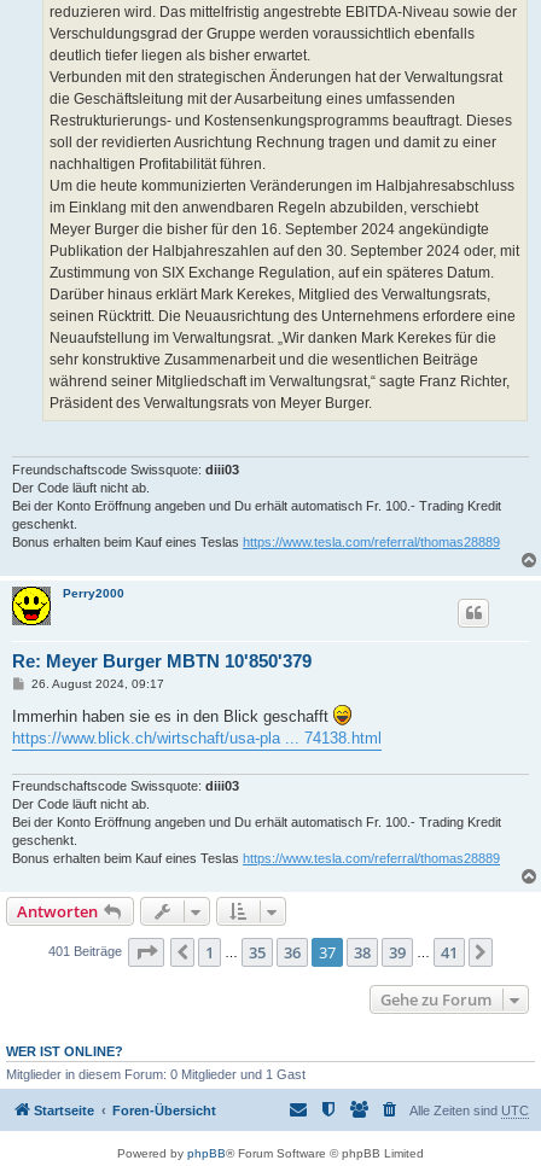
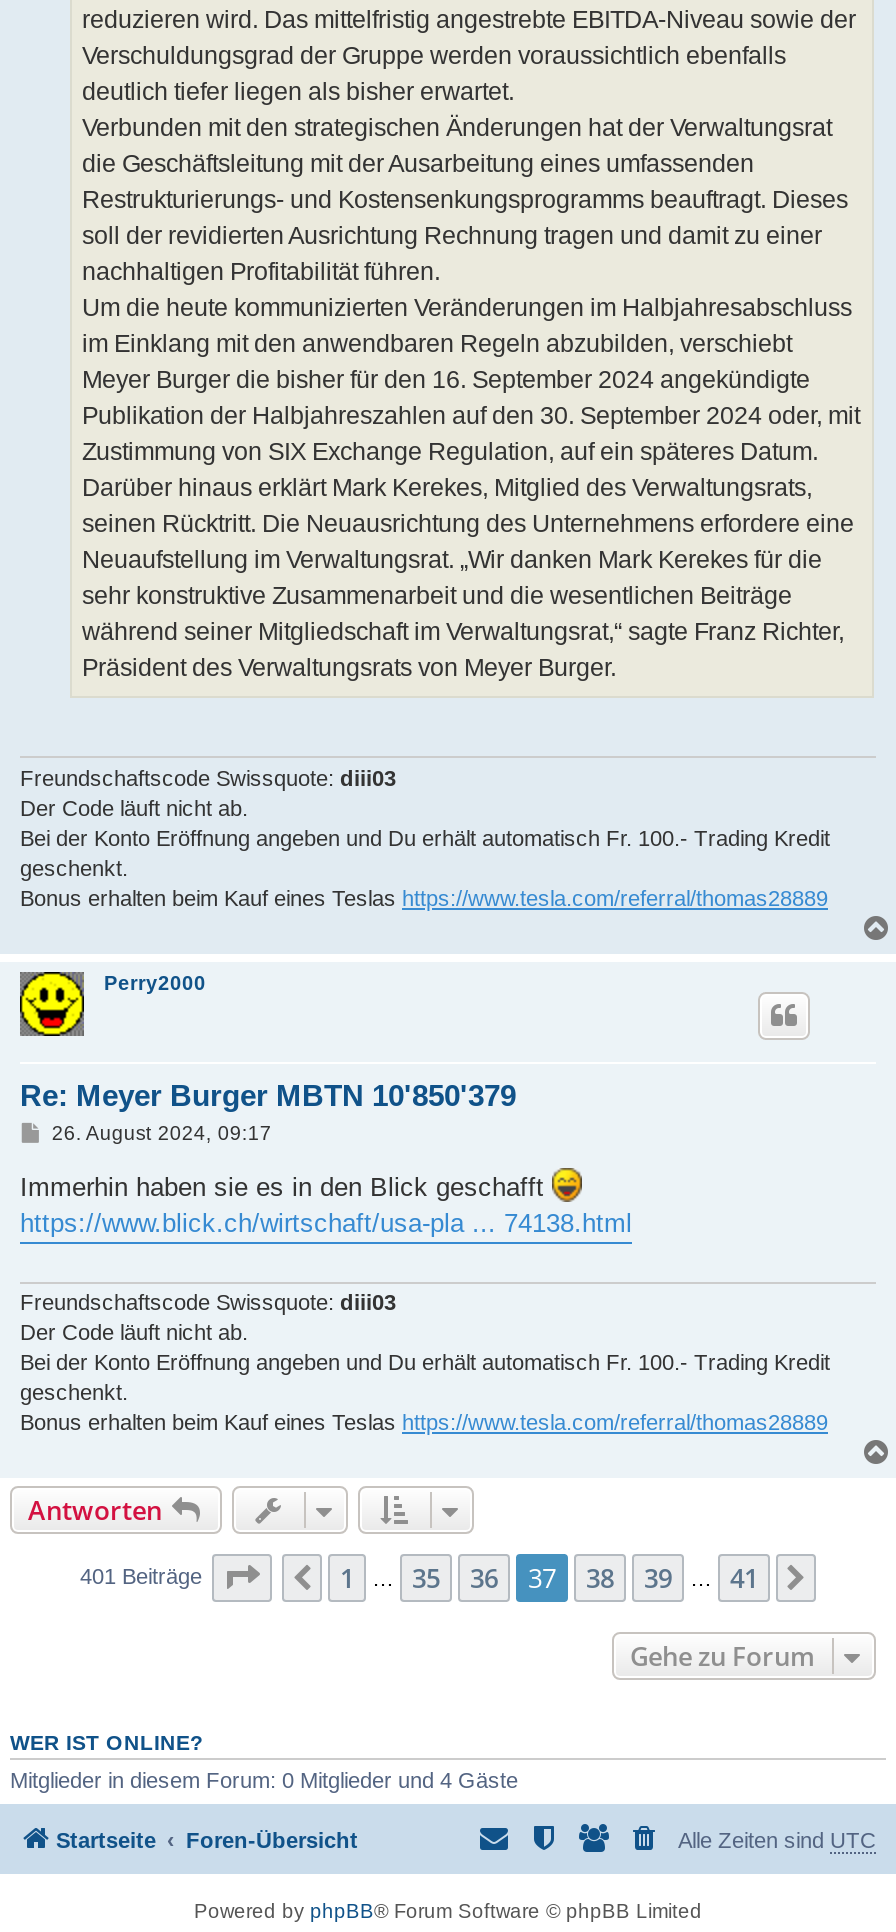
[6,1067,306,1081] Mitglieder in diesem Forum: 0 Mitglieder und 1 Gast -> [10,1767,518,1791] Mitglieder in diesem Forum: 0 Mitglieder und 4 Gäste

